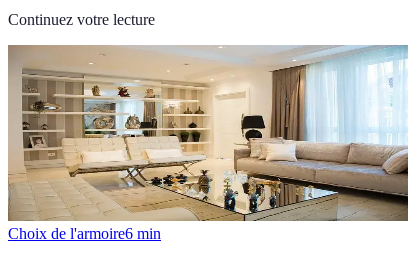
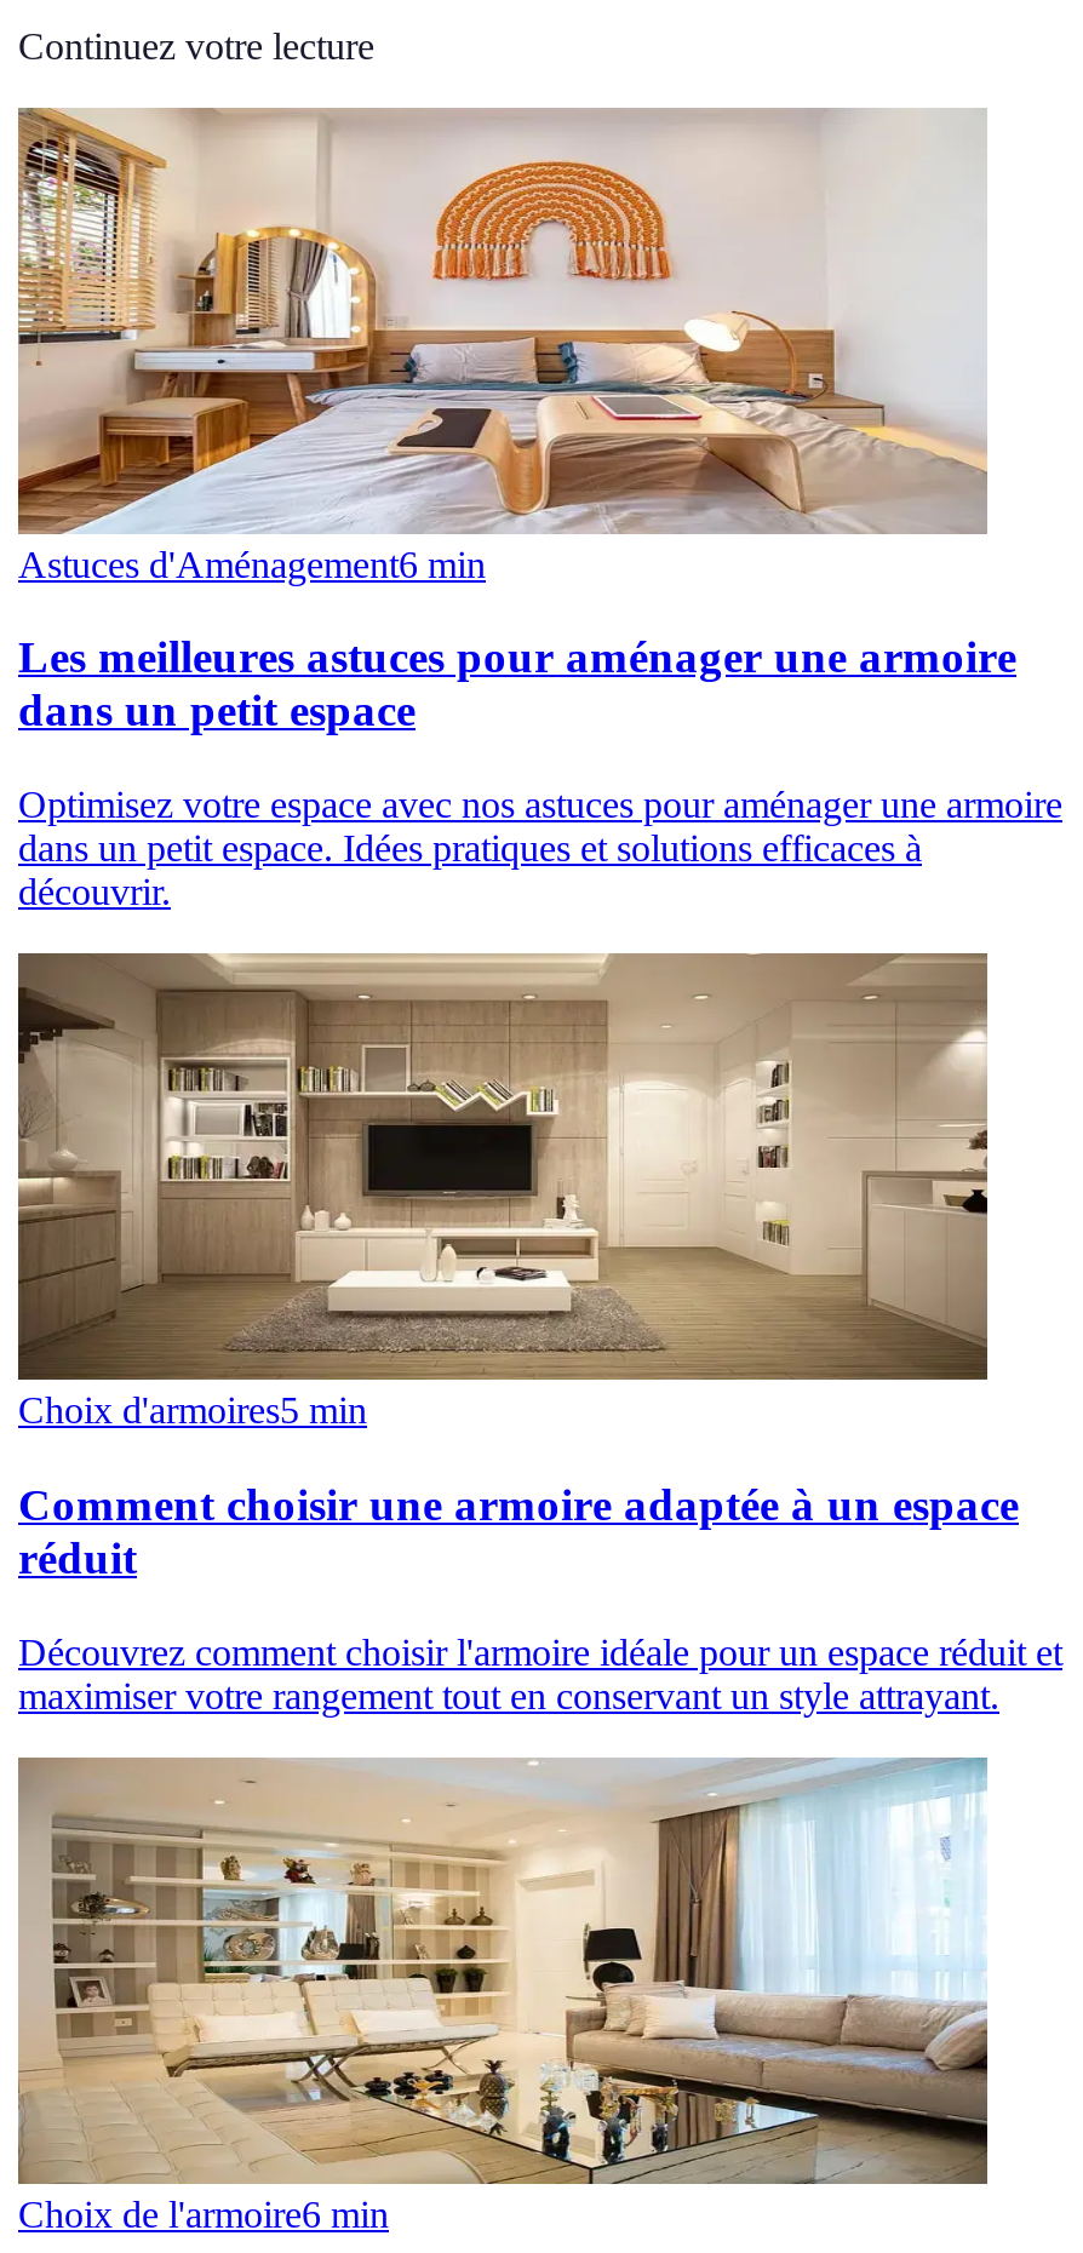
none -> [16,108,1062,913] [image] | Astuces d'Aménagement6 min | Les meilleures astuces pour aménager une armoire | dans un petit espace | Optimisez votre espace avec nos astuces pour aménager une armoire | dans un petit espace. Idées pratiques et solutions efficaces à | découvrir.
none -> [16,951,1062,1715] [image] | Choix d'armoires5 min | Comment choisir une armoire adaptée à un espace | réduit | Découvrez comment choisir l'armoire idéale pour un espace réduit et | maximiser votre rangement tout en conservant un style attrayant.

